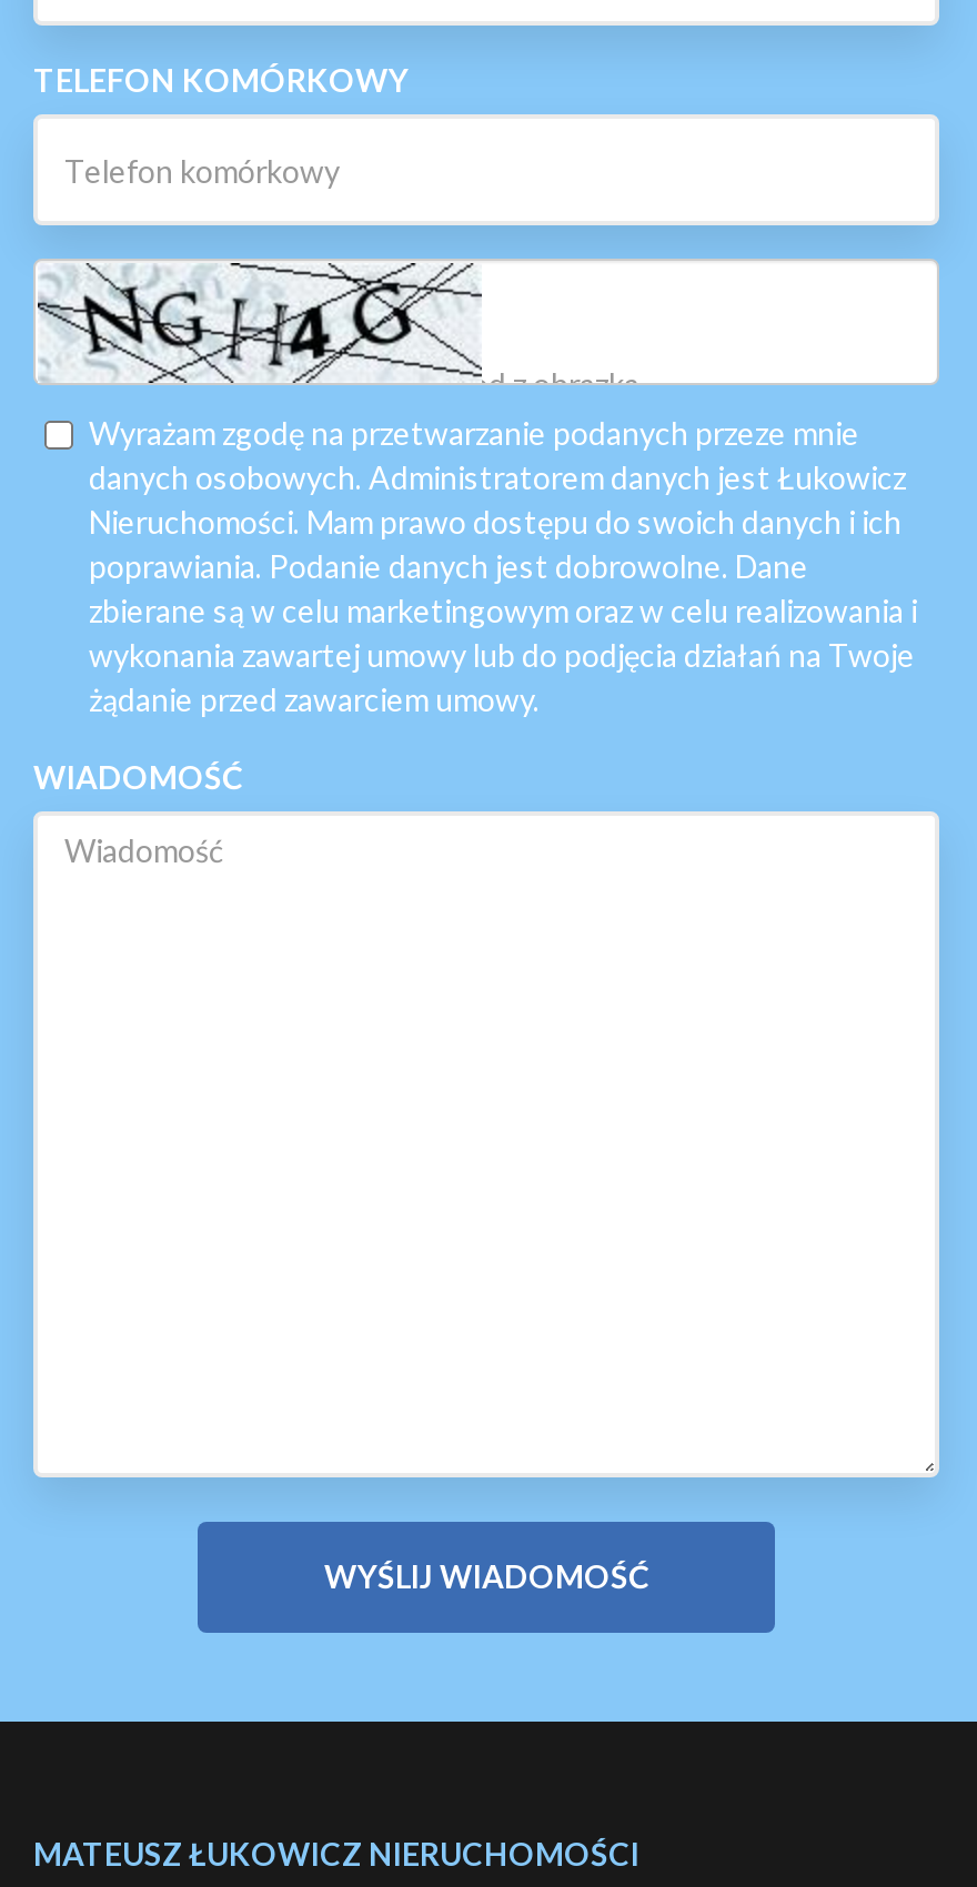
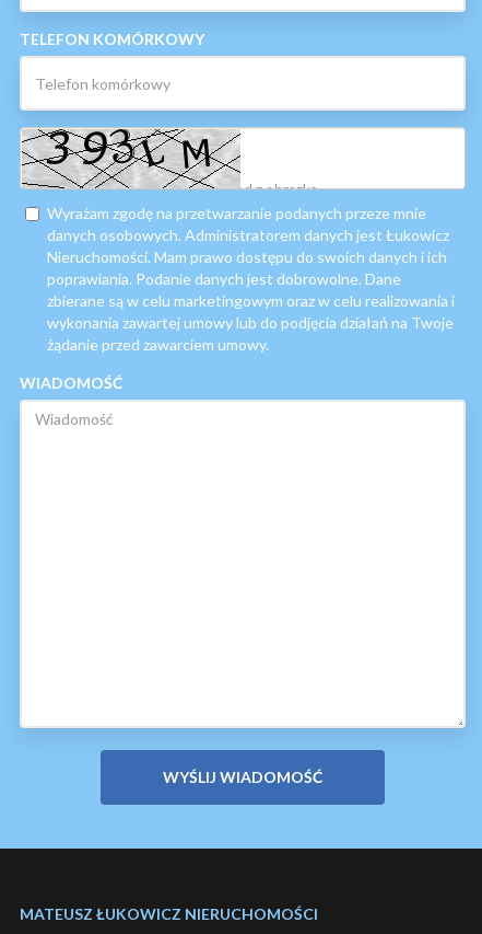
[38,261,482,385] [image] -> [21,128,242,189] [image]

